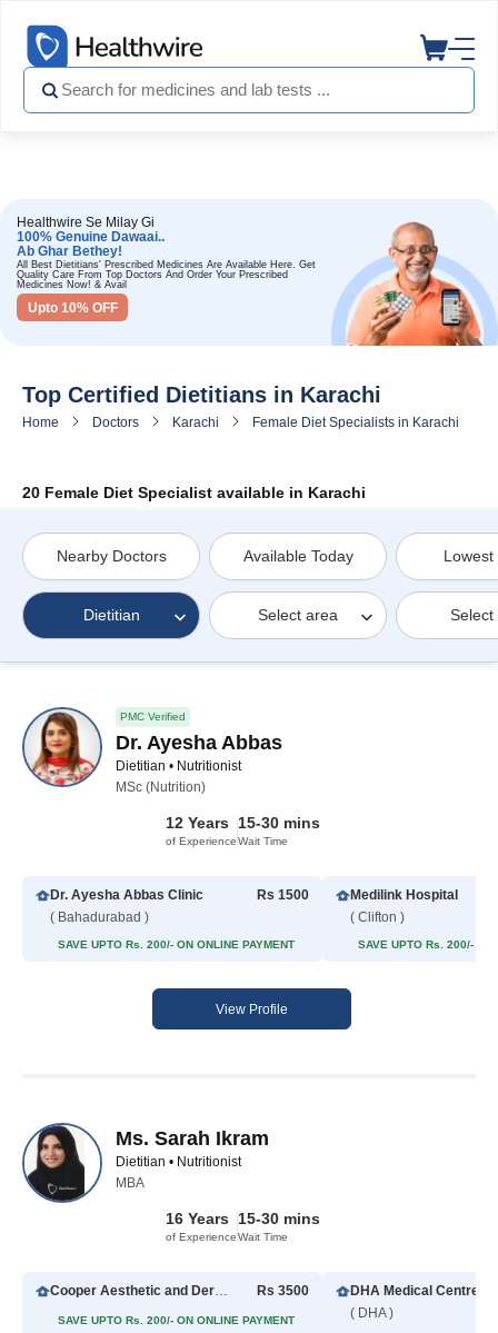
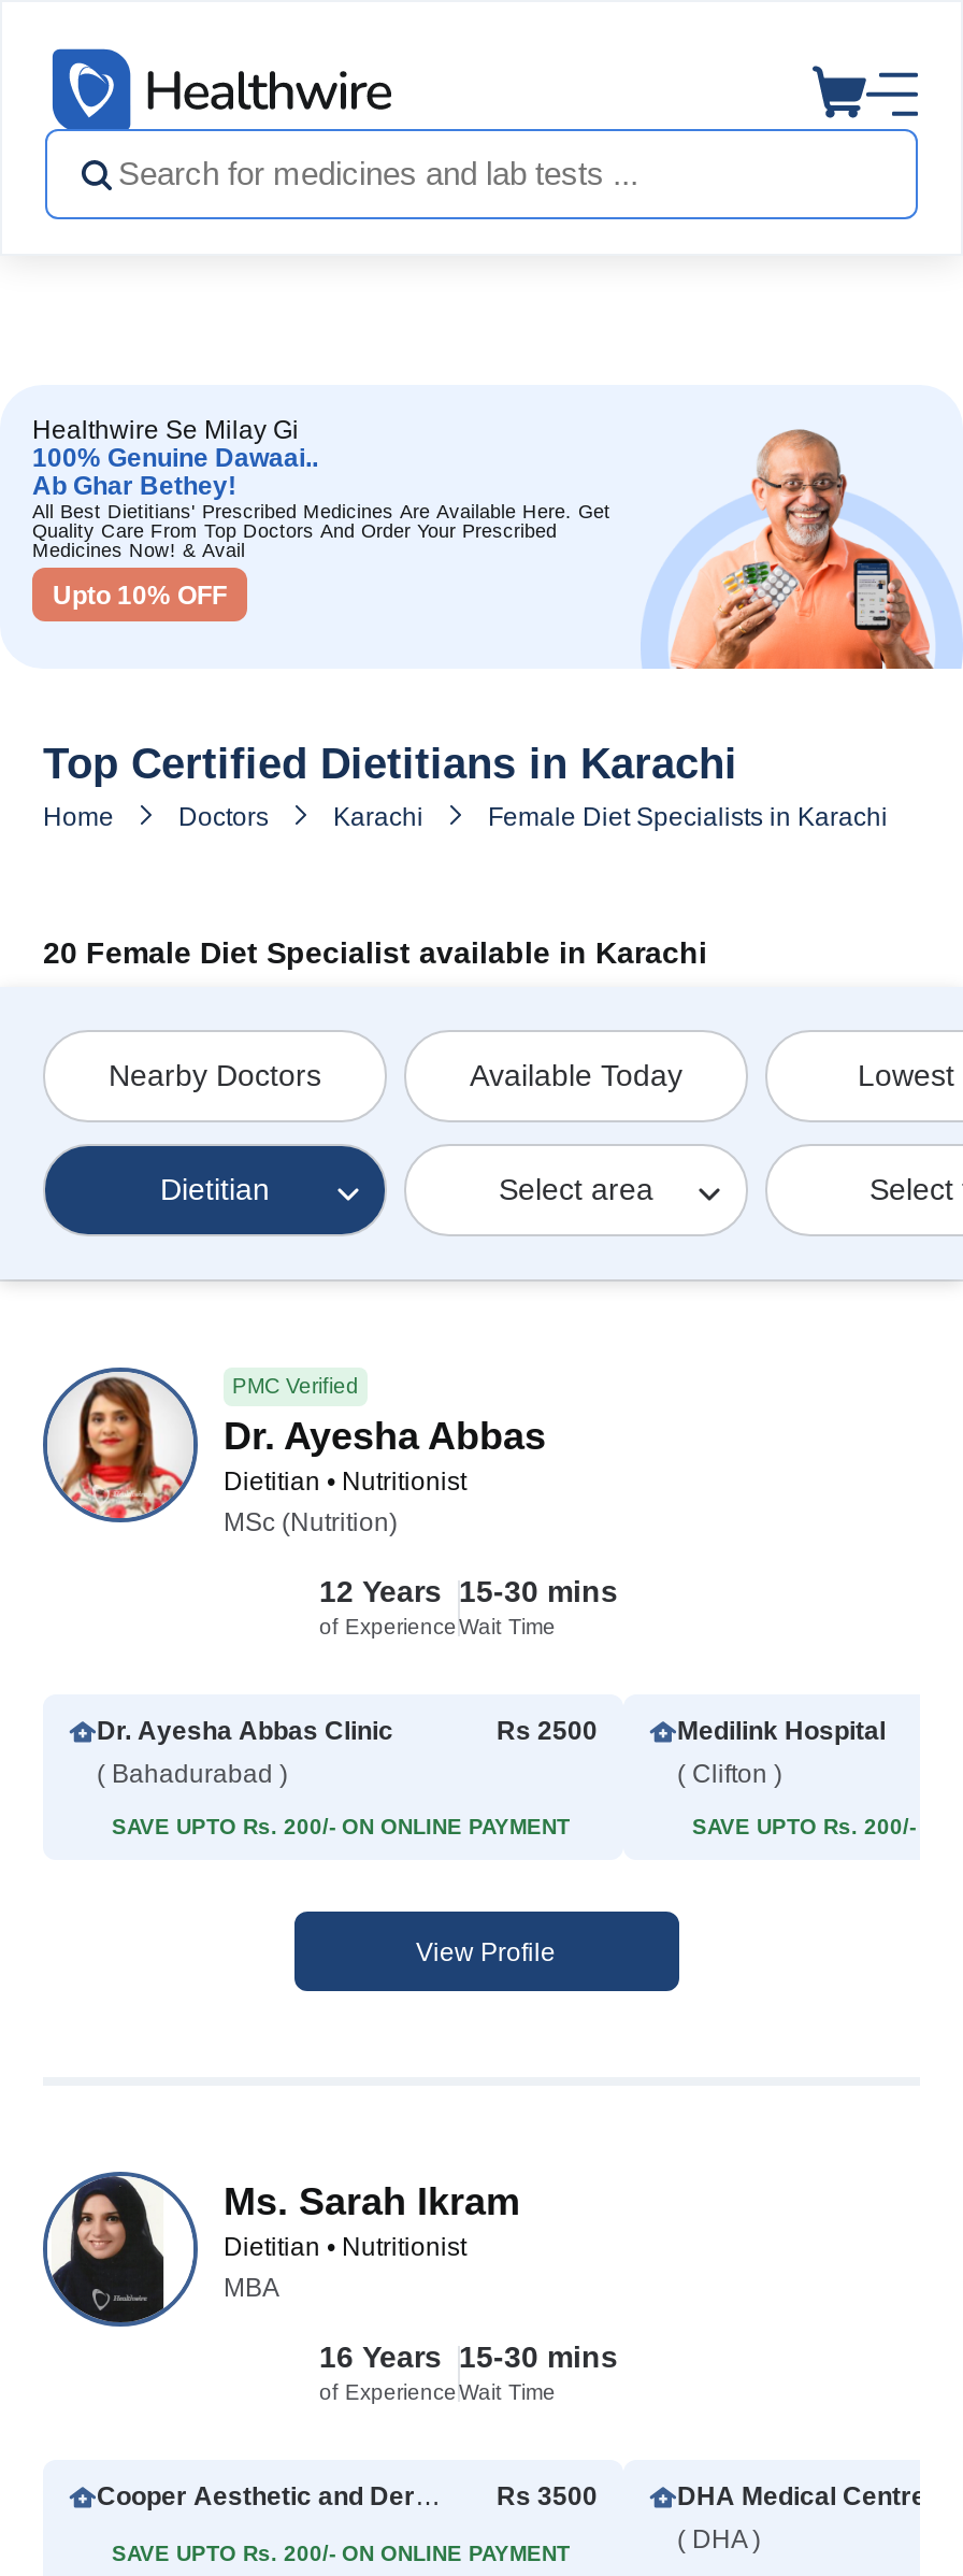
[257,887,309,903] Rs 1500 -> [497,1716,598,1746] Rs 2500

